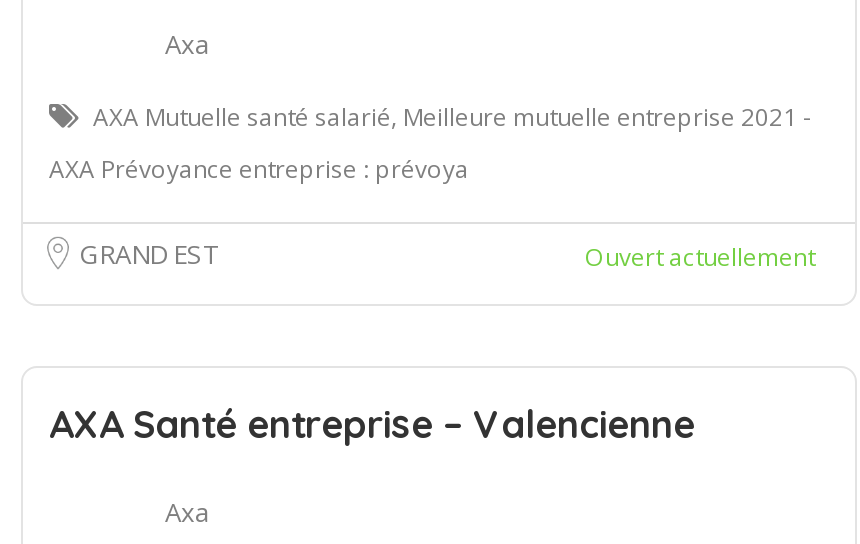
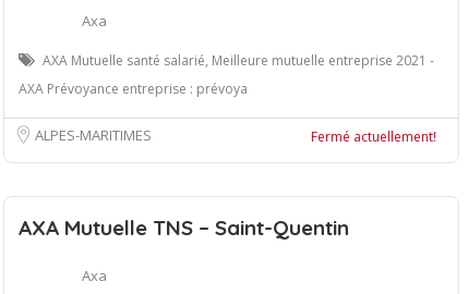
[79,235,815,273] GRAND EST | Ouvert actuellement -> [35,125,436,145] ALPES-MARITIMES | Fermé actuellement!
[49,399,695,447] AXA Santé entreprise – Valencienne -> [19,214,349,240] AXA Mutuelle TNS – Saint-Quentin

